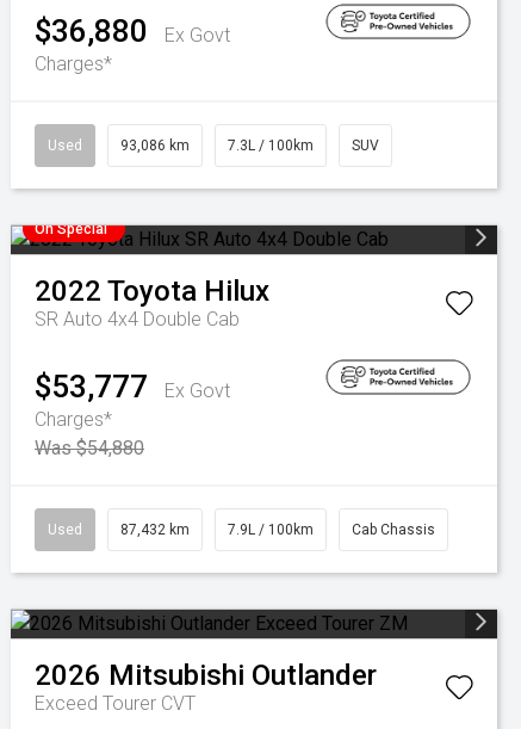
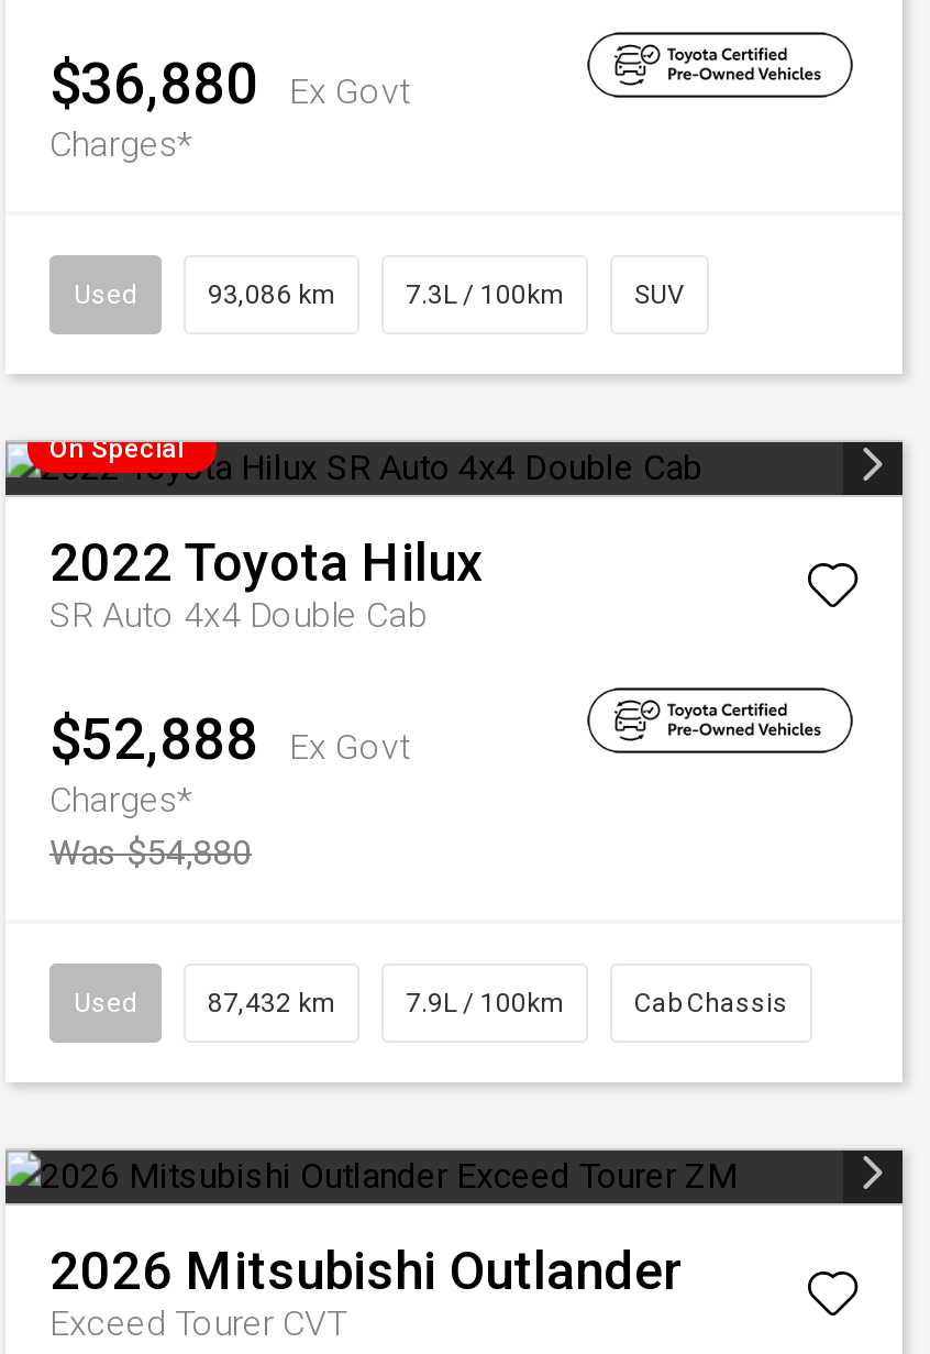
[35,369,230,405] $53,777 Ex Govt -> [49,706,410,772] $52,888 Ex Govt

